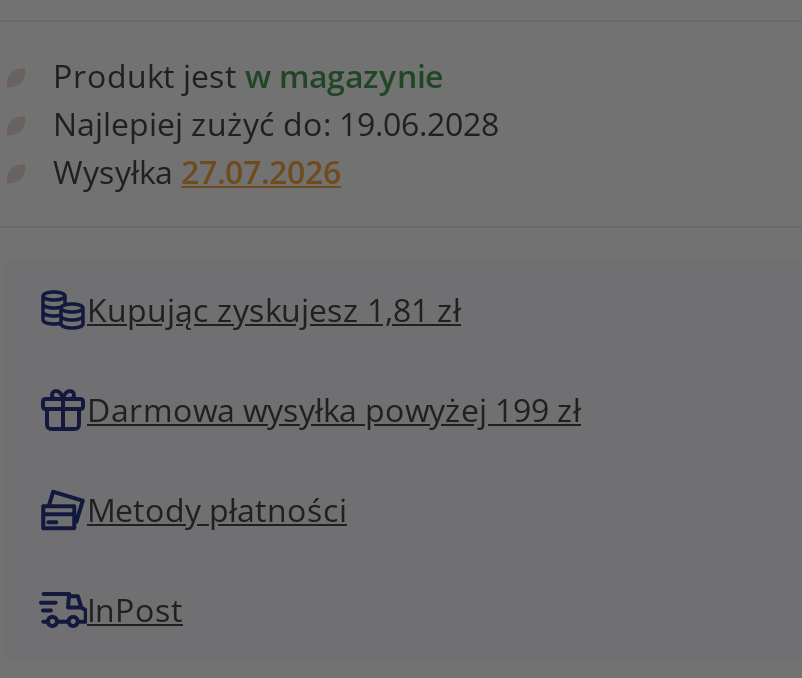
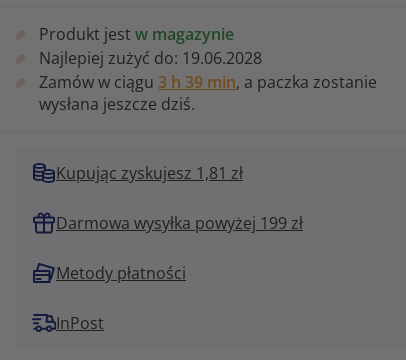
[53,151,341,195] Wysyłka 27.07.2026 -> [39,71,377,115] Zamów w ciągu 3 h 39 min, a paczka zostanie | wysłana jeszcze dziś.

